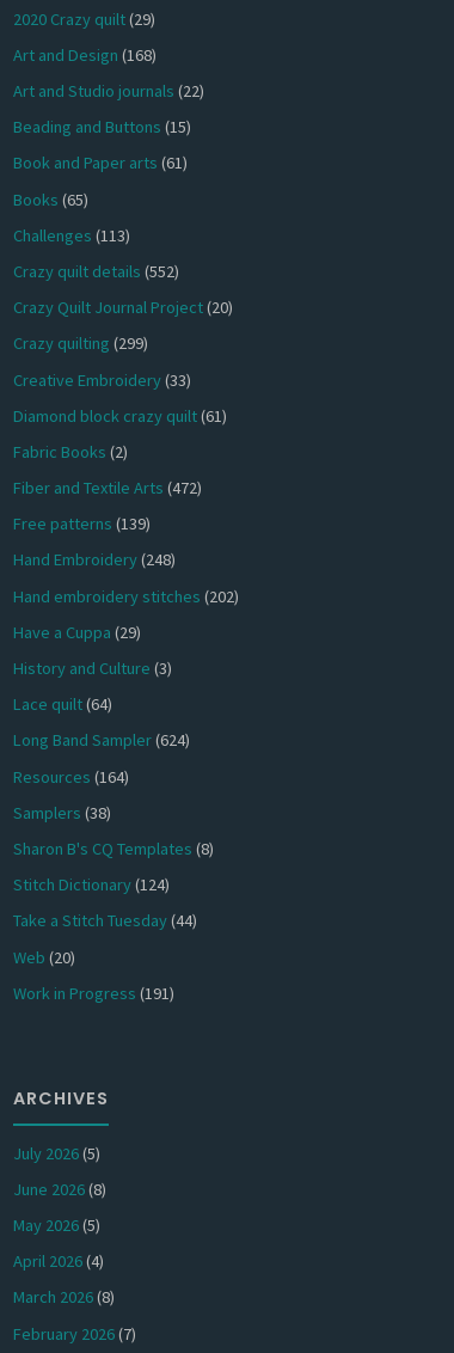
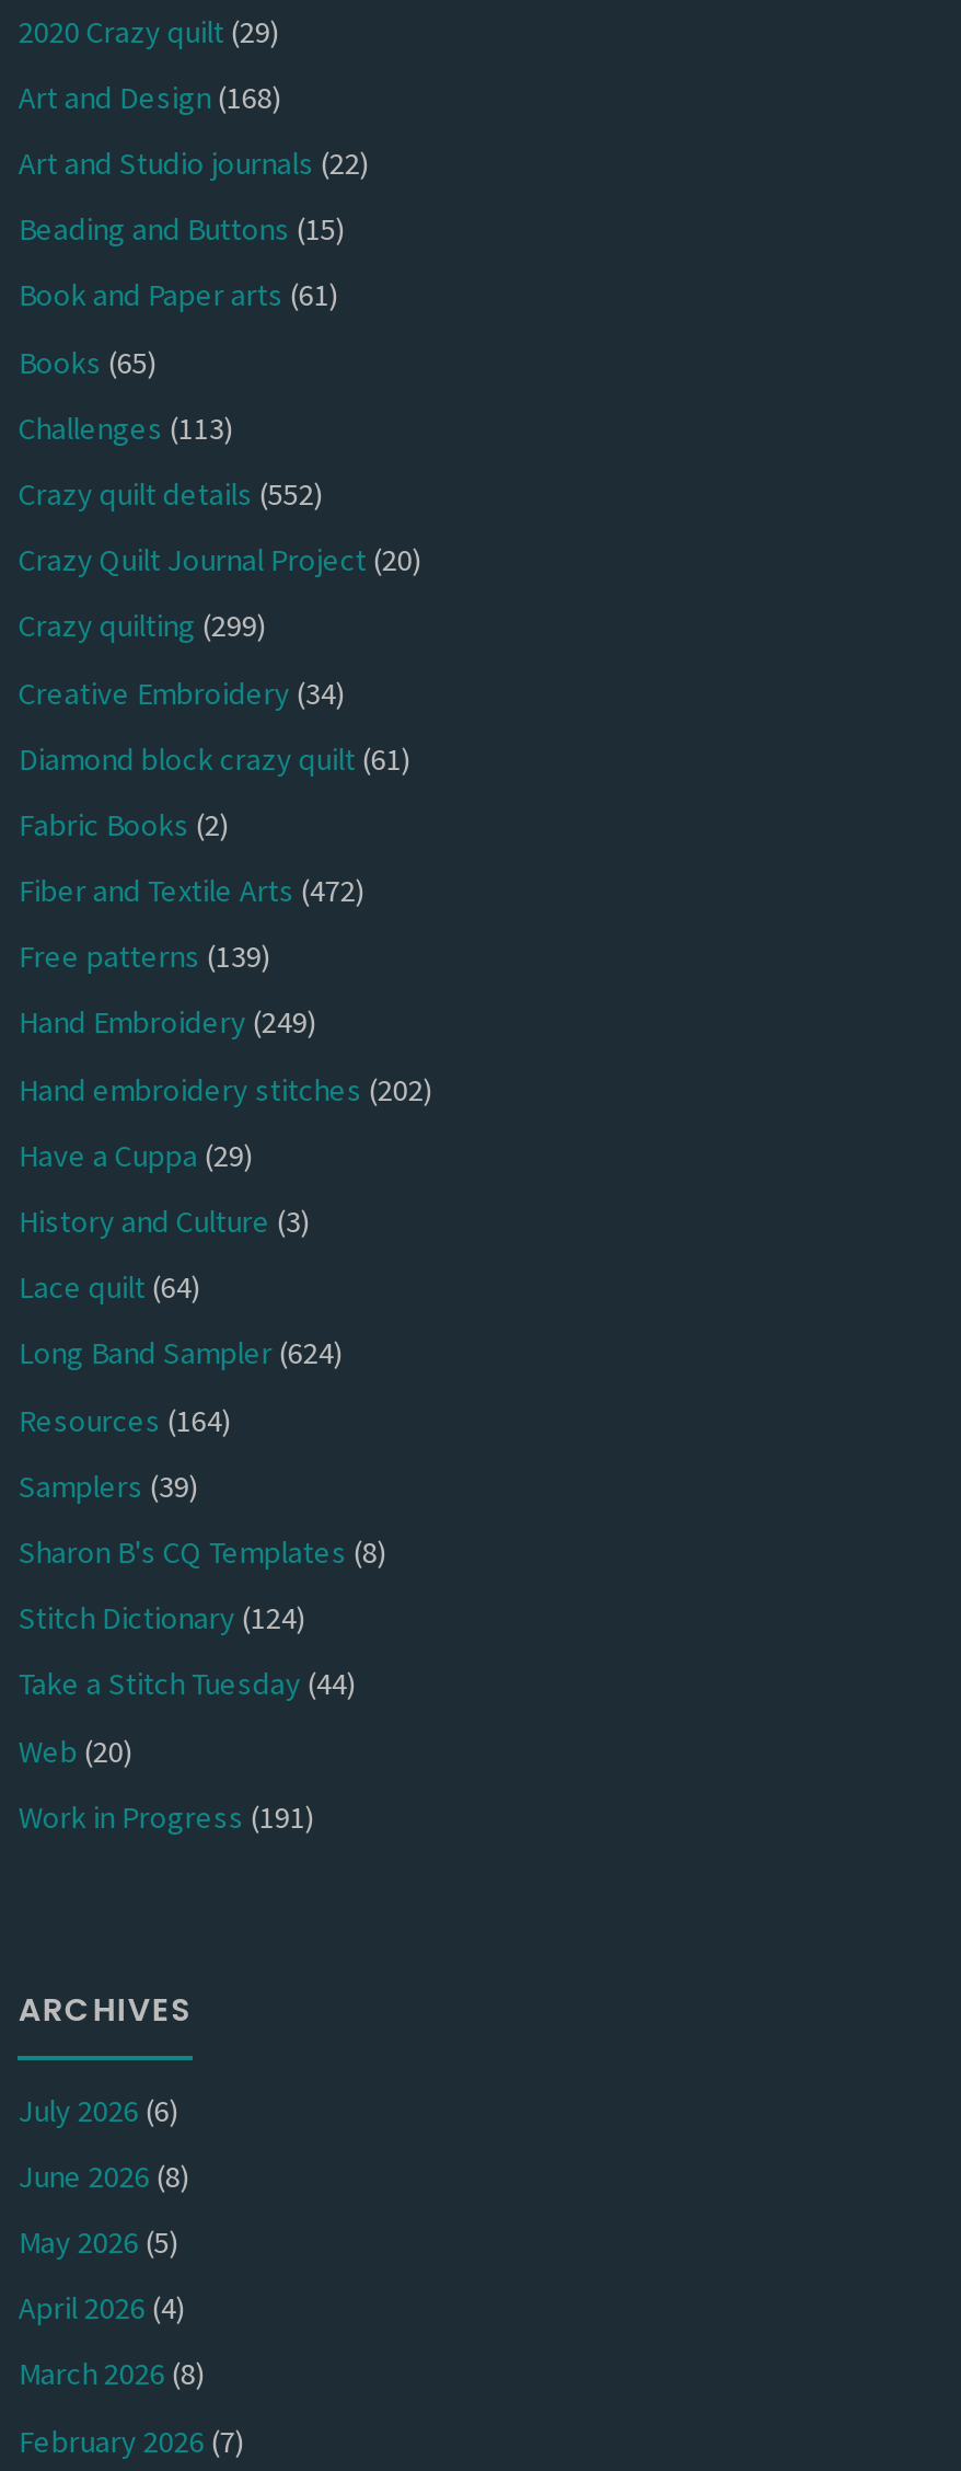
[14,369,192,390] Creative Embroidery (33) -> [18,673,345,712] Creative Embroidery (34)
[14,549,176,571] Hand Embroidery (248) -> [18,1003,316,1043] Hand Embroidery (249)
[14,802,112,823] Samplers (38) -> [18,1466,198,1506] Samplers (39)
[14,1142,101,1164] July 2026 (5) -> [18,2090,178,2130] July 2026 (6)

